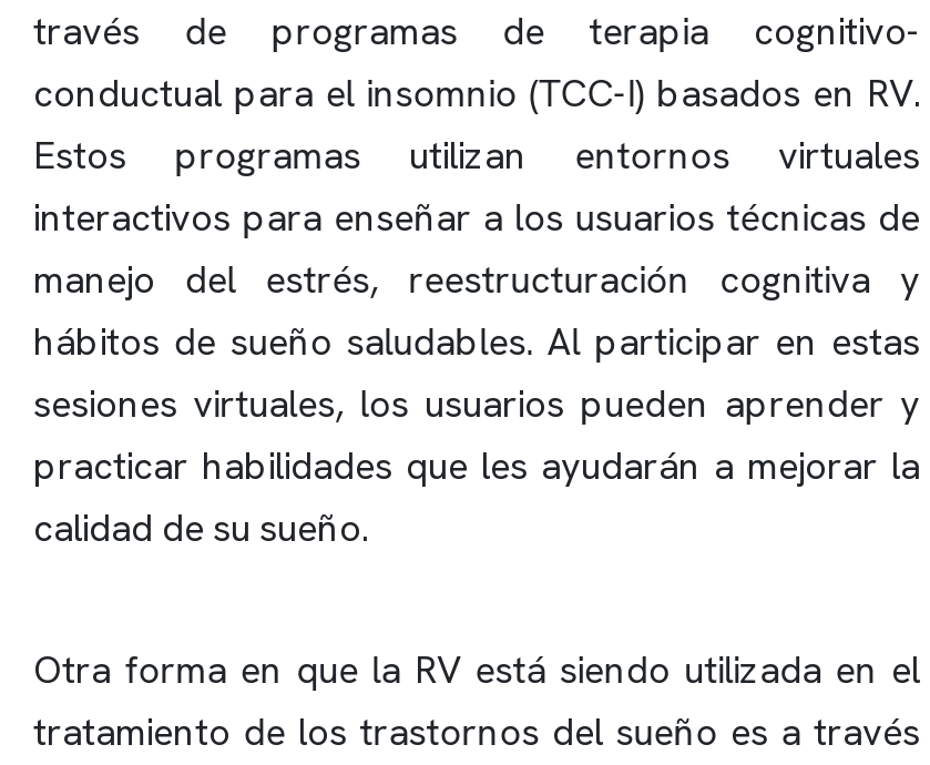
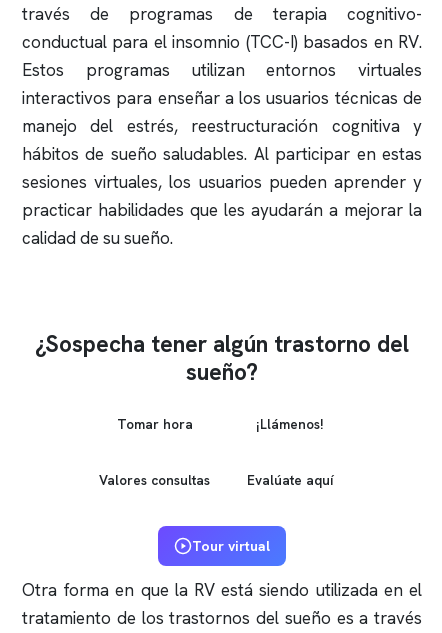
none -> [35,329,409,488] ¿Sospecha tener algún trastorno del | sueño? | Tomar hora | ¡Llámenos! | Valores consultas | Evalúate aquí
none -> [192,537,270,555] Tour virtual

